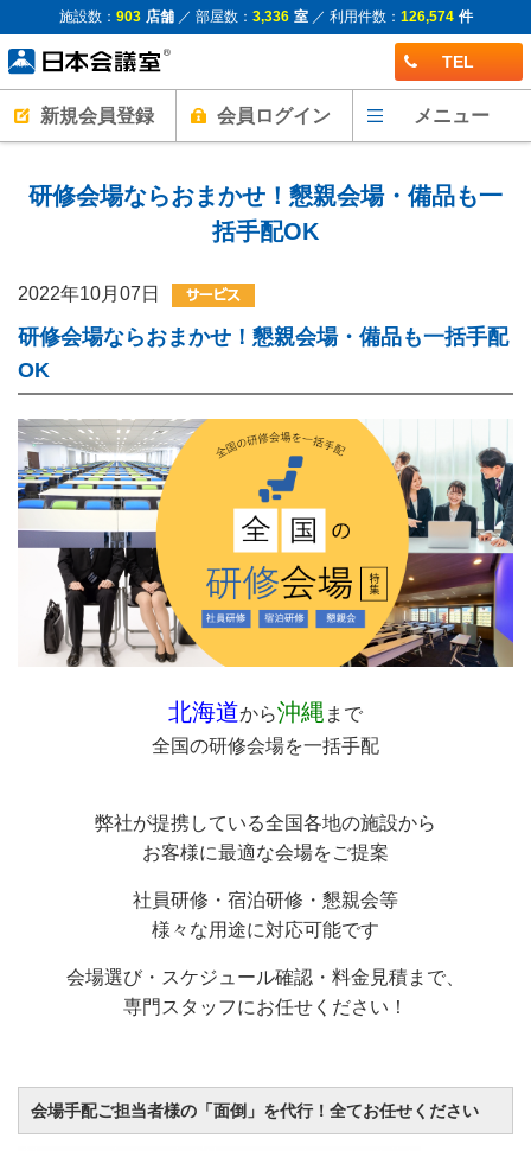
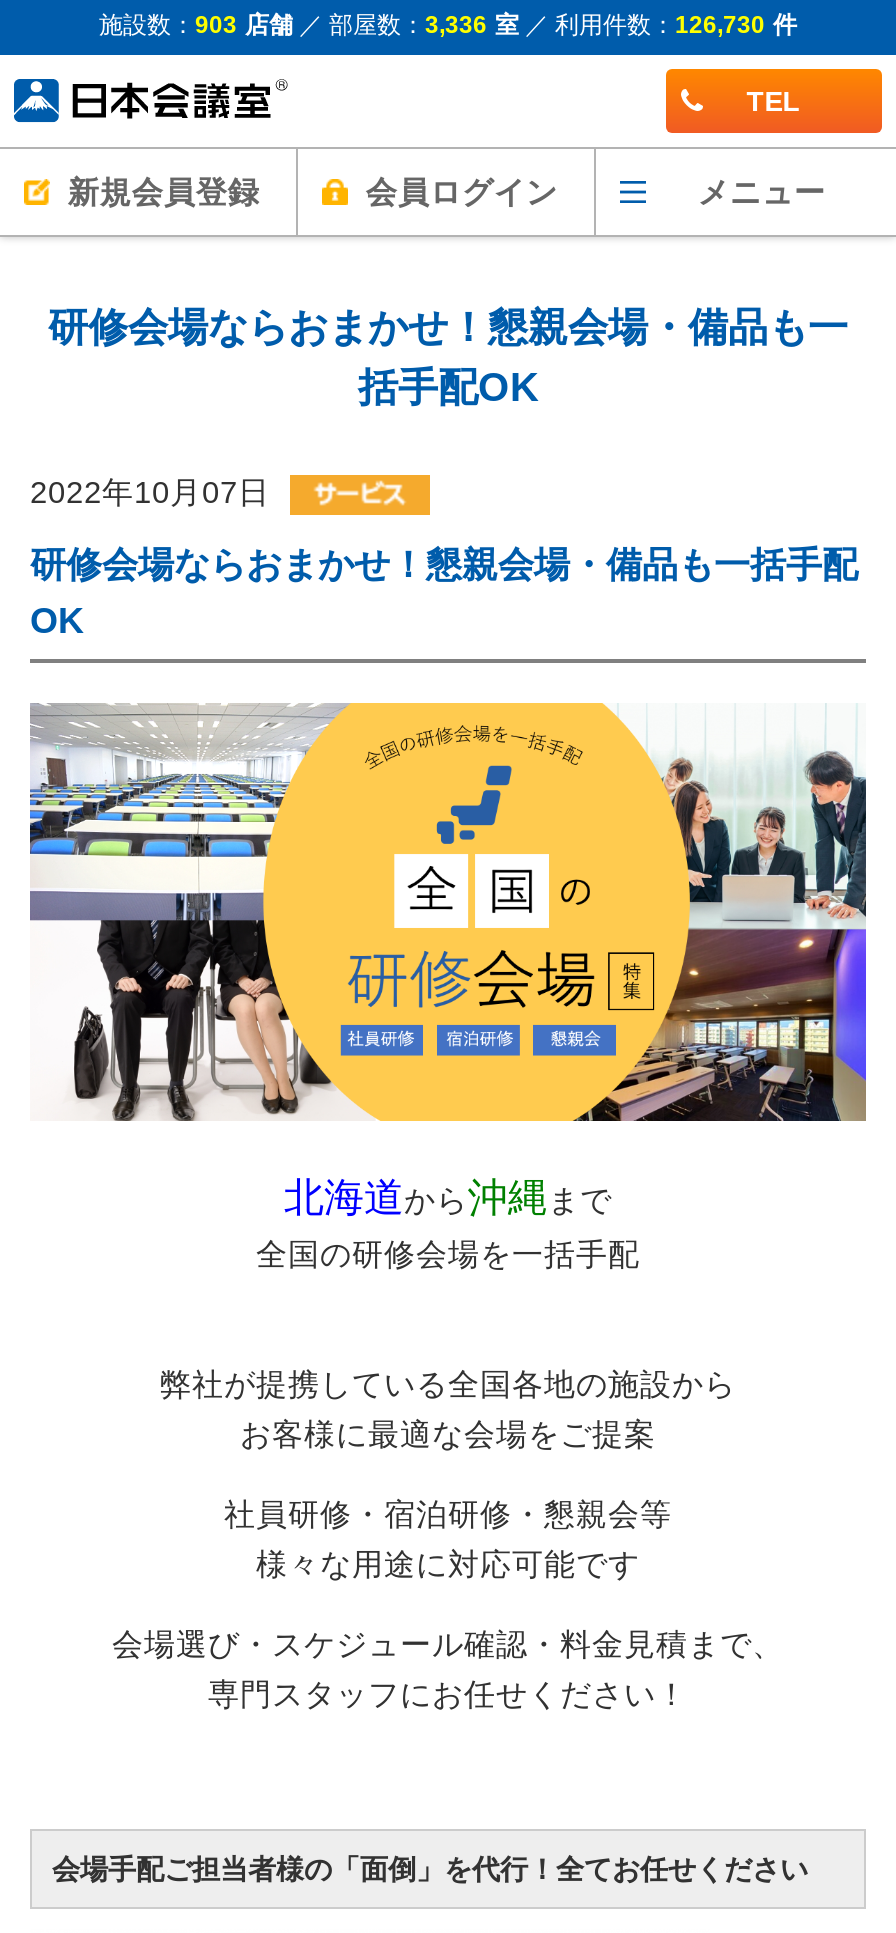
[59,8,472,25] 施設数：903 店舗／ 部屋数：3,336 室／ 利用件数：126,574 件 -> [99,11,797,39] 施設数：903 店舗／ 部屋数：3,336 室／ 利用件数：126,730 件

